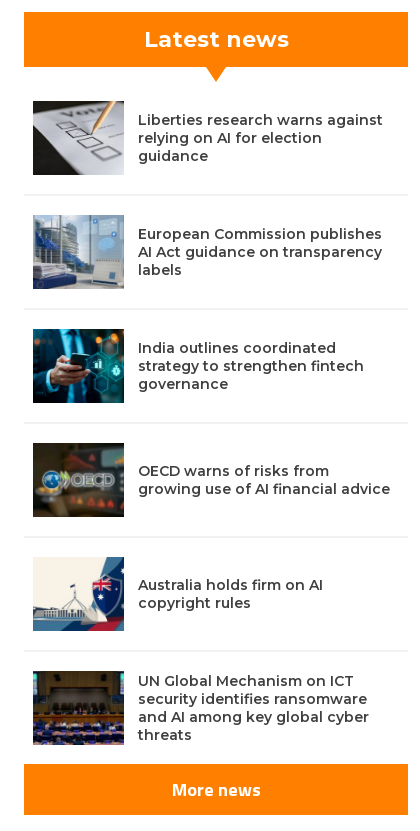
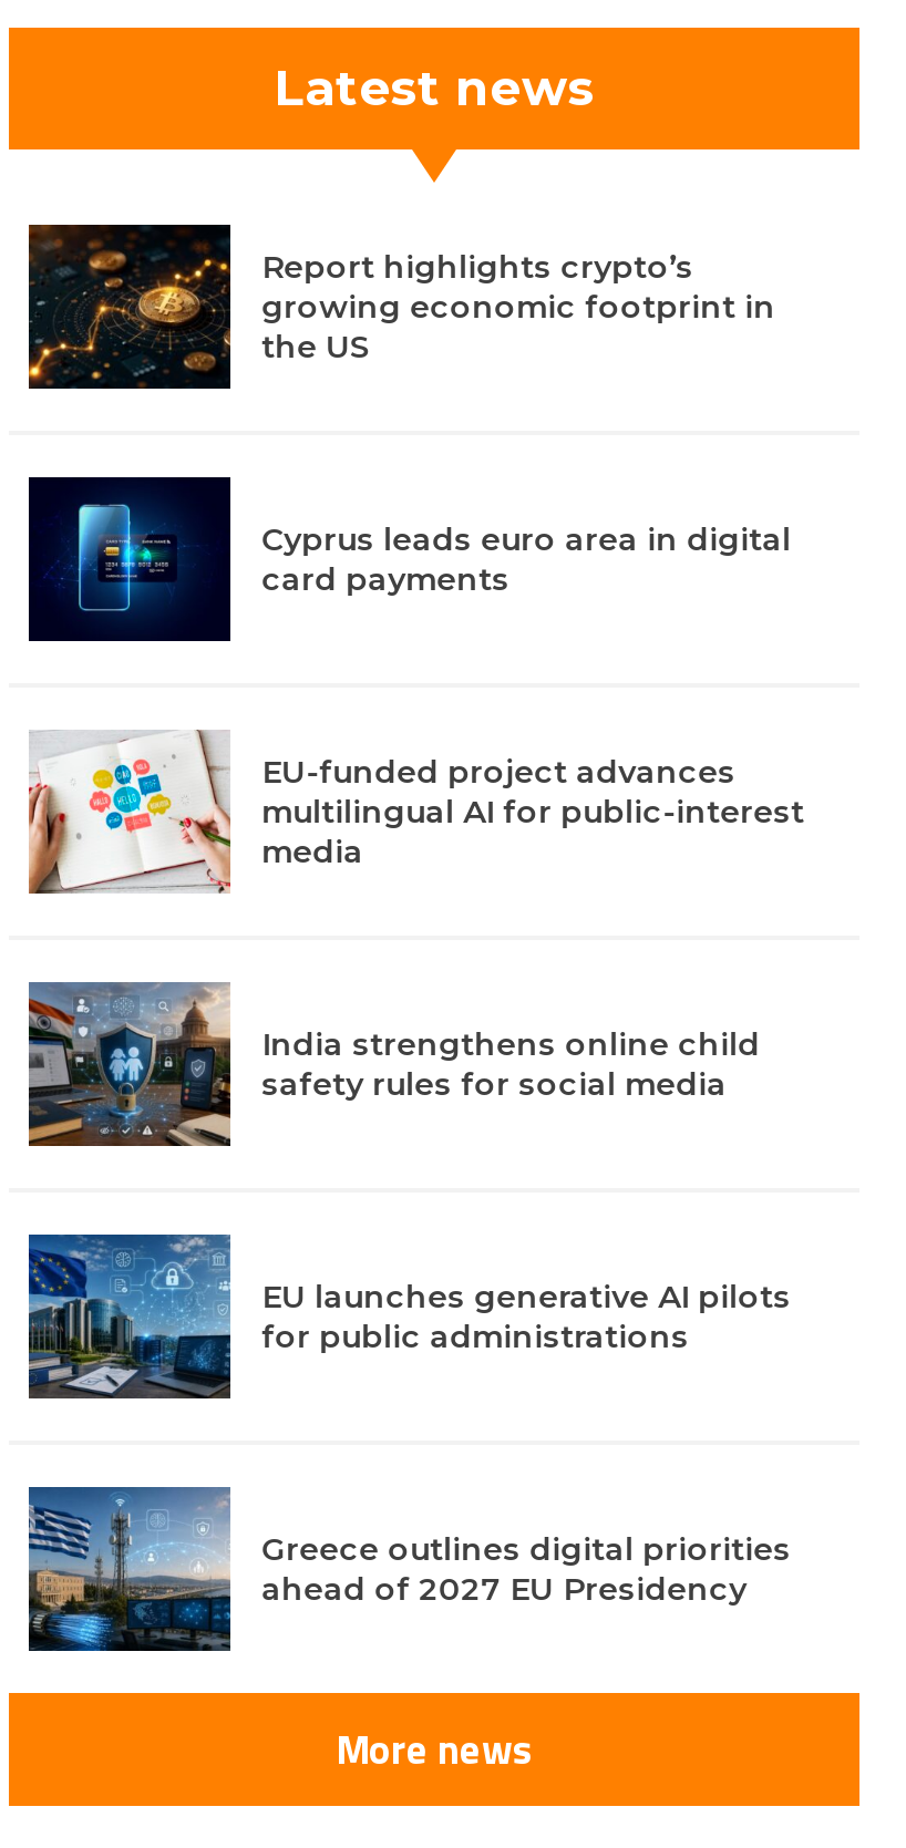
[32,100,383,175] [image] | Liberties research warns against | relying on AI for election | guidance -> [27,223,776,391] [image] | Report highlights crypto’s | growing economic footprint in | the US
[33,215,382,289] [image] | European Commission publishes | AI Act guidance on transparency | labels -> [29,475,791,643] [image] | Cyprus leads euro area in digital | card payments
[32,328,364,404] [image] | India outlines coordinated | strategy to strengthen fintech | governance -> [27,730,804,896] [image] | EU-funded project advances | multilingual AI for public-interest | media
[32,442,390,518] [image] | OECD warns of risks from | growing use of AI financial advice -> [27,980,760,1148] [image] | India strengthens online child | safety rules for social media
[33,557,323,632] [image] | Australia holds firm on AI | copyright rules -> [27,1232,791,1401] [image] | EU launches generative AI pilots | for public administrations
[32,670,369,746] [image] | UN Global Mechanism on ICT | security identifies ransomware | and AI among key global cyber | threats -> [27,1485,791,1653] [image] | Greece outlines digital priorities | ahead of 2027 EU Presidency

